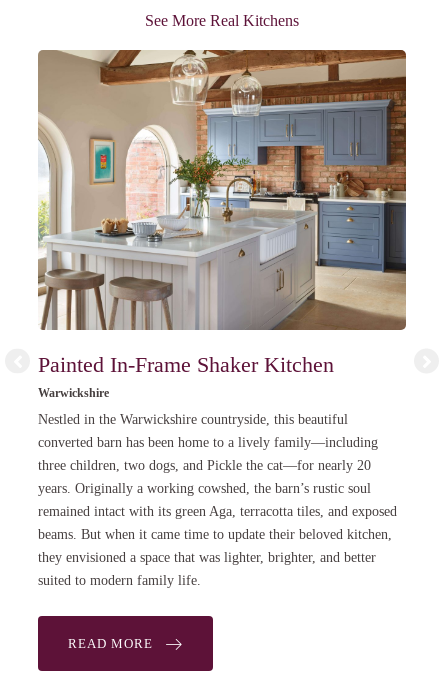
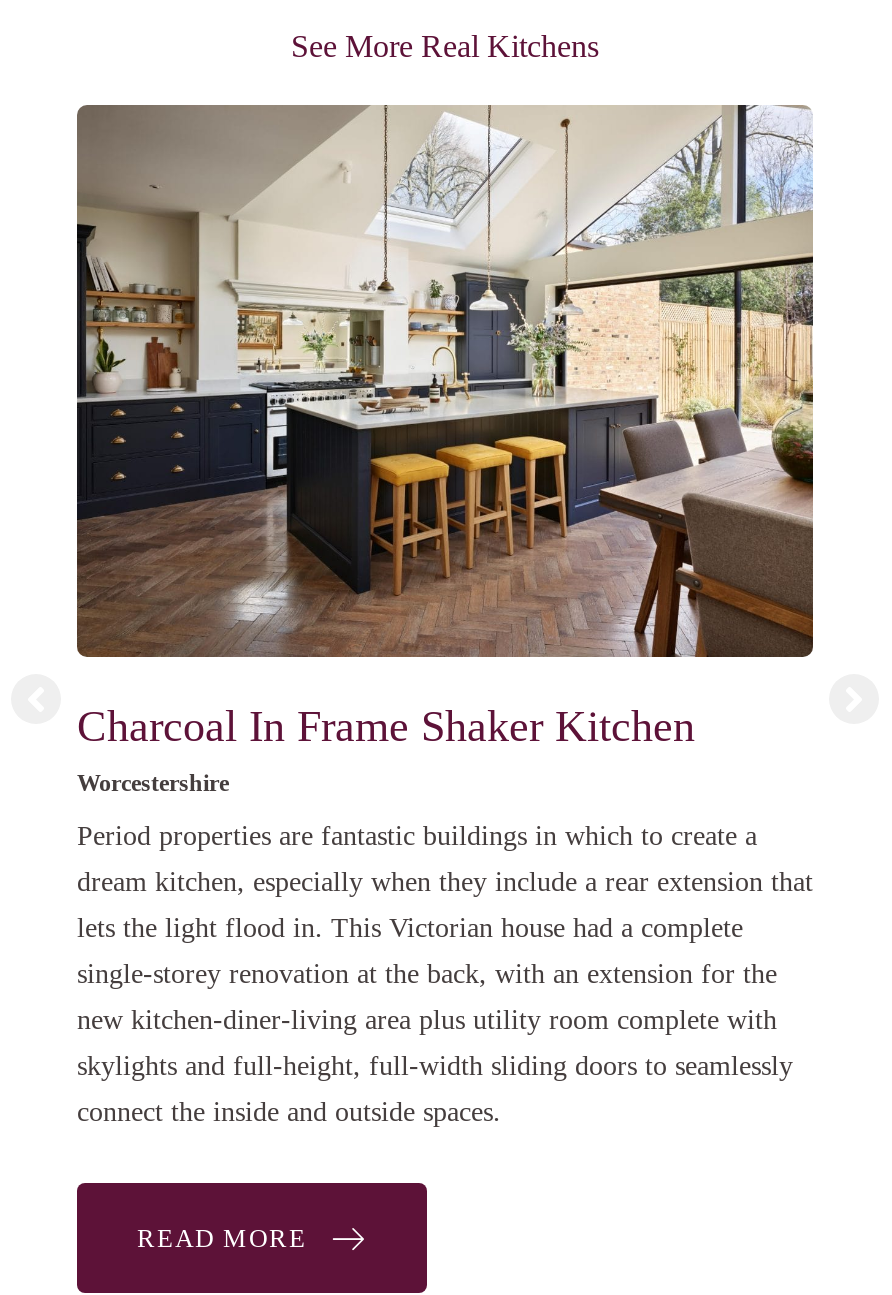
[38,49,407,588] [image] | Painted In-Frame Shaker Kitchen | Warwickshire | Nestled in the Warwickshire countryside, this beautiful | converted barn has been home to a lively family—including | three children, two dogs, and Pickle the cat—for nearly 20 | years. Originally a working cowshed, the barn’s rustic soul | remained intact with its green Aga, terracotta tiles, and exposed | beams. But when it came time to update their beloved kitchen, | they envisioned a space that was lighter, brighter, and better | suited to modern family life. -> [75,105,815,1128] [image] | Charcoal In Frame Shaker Kitchen | Worcestershire | Period properties are fantastic buildings in which to create a | dream kitchen, especially when they include a rear extension that | lets the light flood in. This Victorian house had a complete | single-storey renovation at the back, with an extension for the | new kitchen-diner-living area plus utility room complete with | skylights and full-height, full-width sliding doors to seamlessly | connect the inside and outside spaces.

